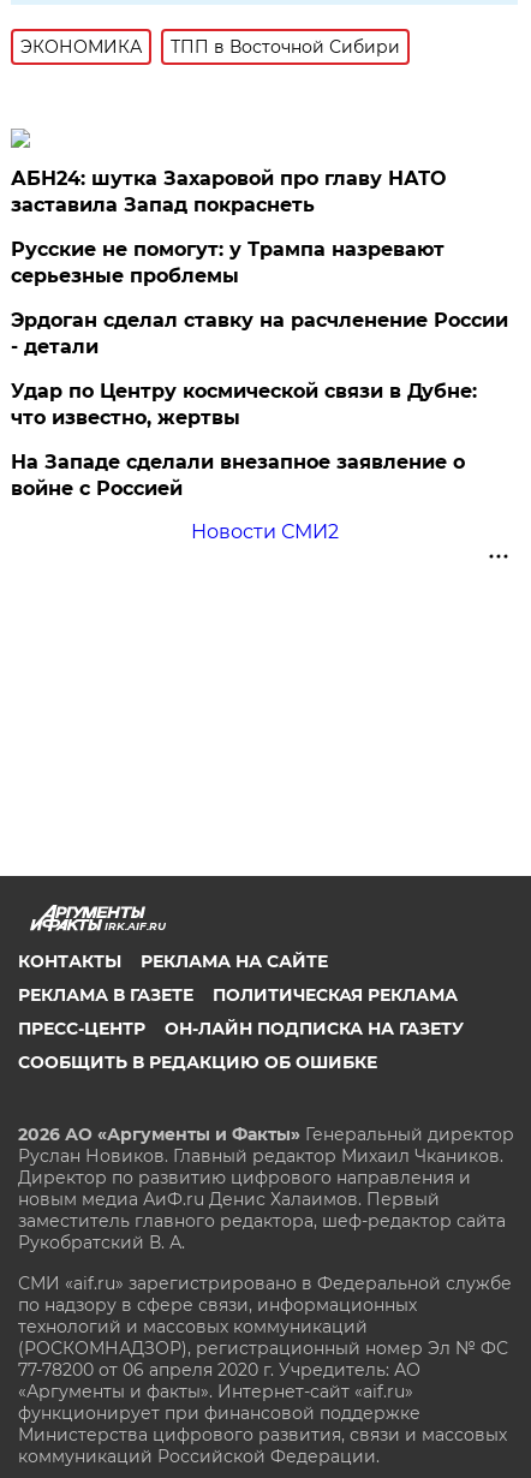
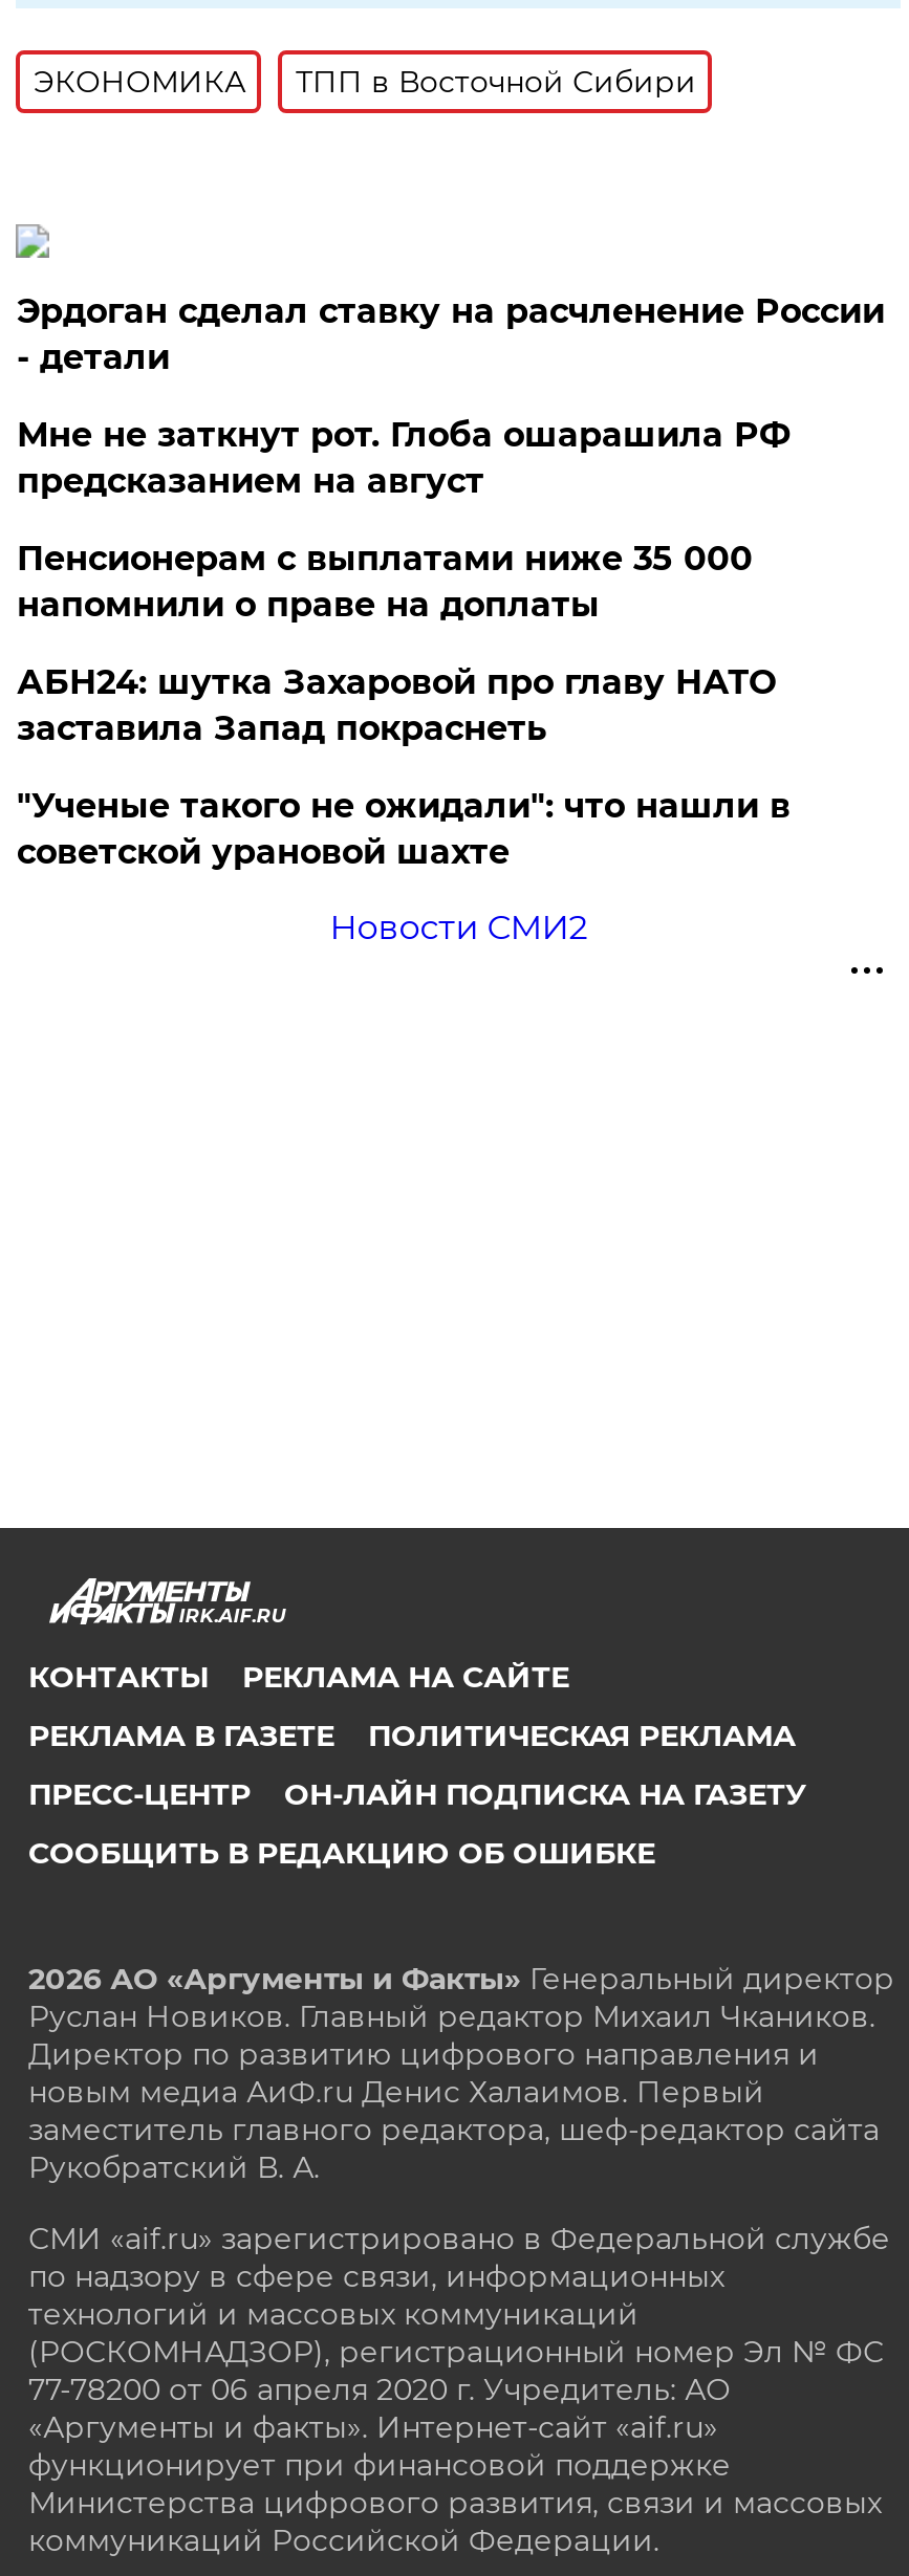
none -> [17,415,790,625] Мне не заткнут рот. Глоба ошарашила РФ | предсказанием на август | Пенсионерам с выплатами ниже 35 000 | напомнили о праве на доплаты
moved [11,167,446,216] -> [17,662,776,748]: АБН24: шутка Захаровой про главу НАТО | заставила Запад покраснеть
[11,238,477,500] Русские не помогут: у Трампа назревают | серьезные проблемы | Удар по Центру космической связи в Дубне: | что известно, жертвы | На Западе сделали внезапное заявление о | войне с Россией -> [17,786,790,872] "Ученые такого не ожидали": что нашли в | советской урановой шахте
moved [11,309,509,358] -> [17,291,885,377]: Эрдоган сделал ставку на расчленение России | - детали

